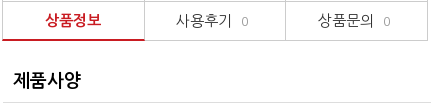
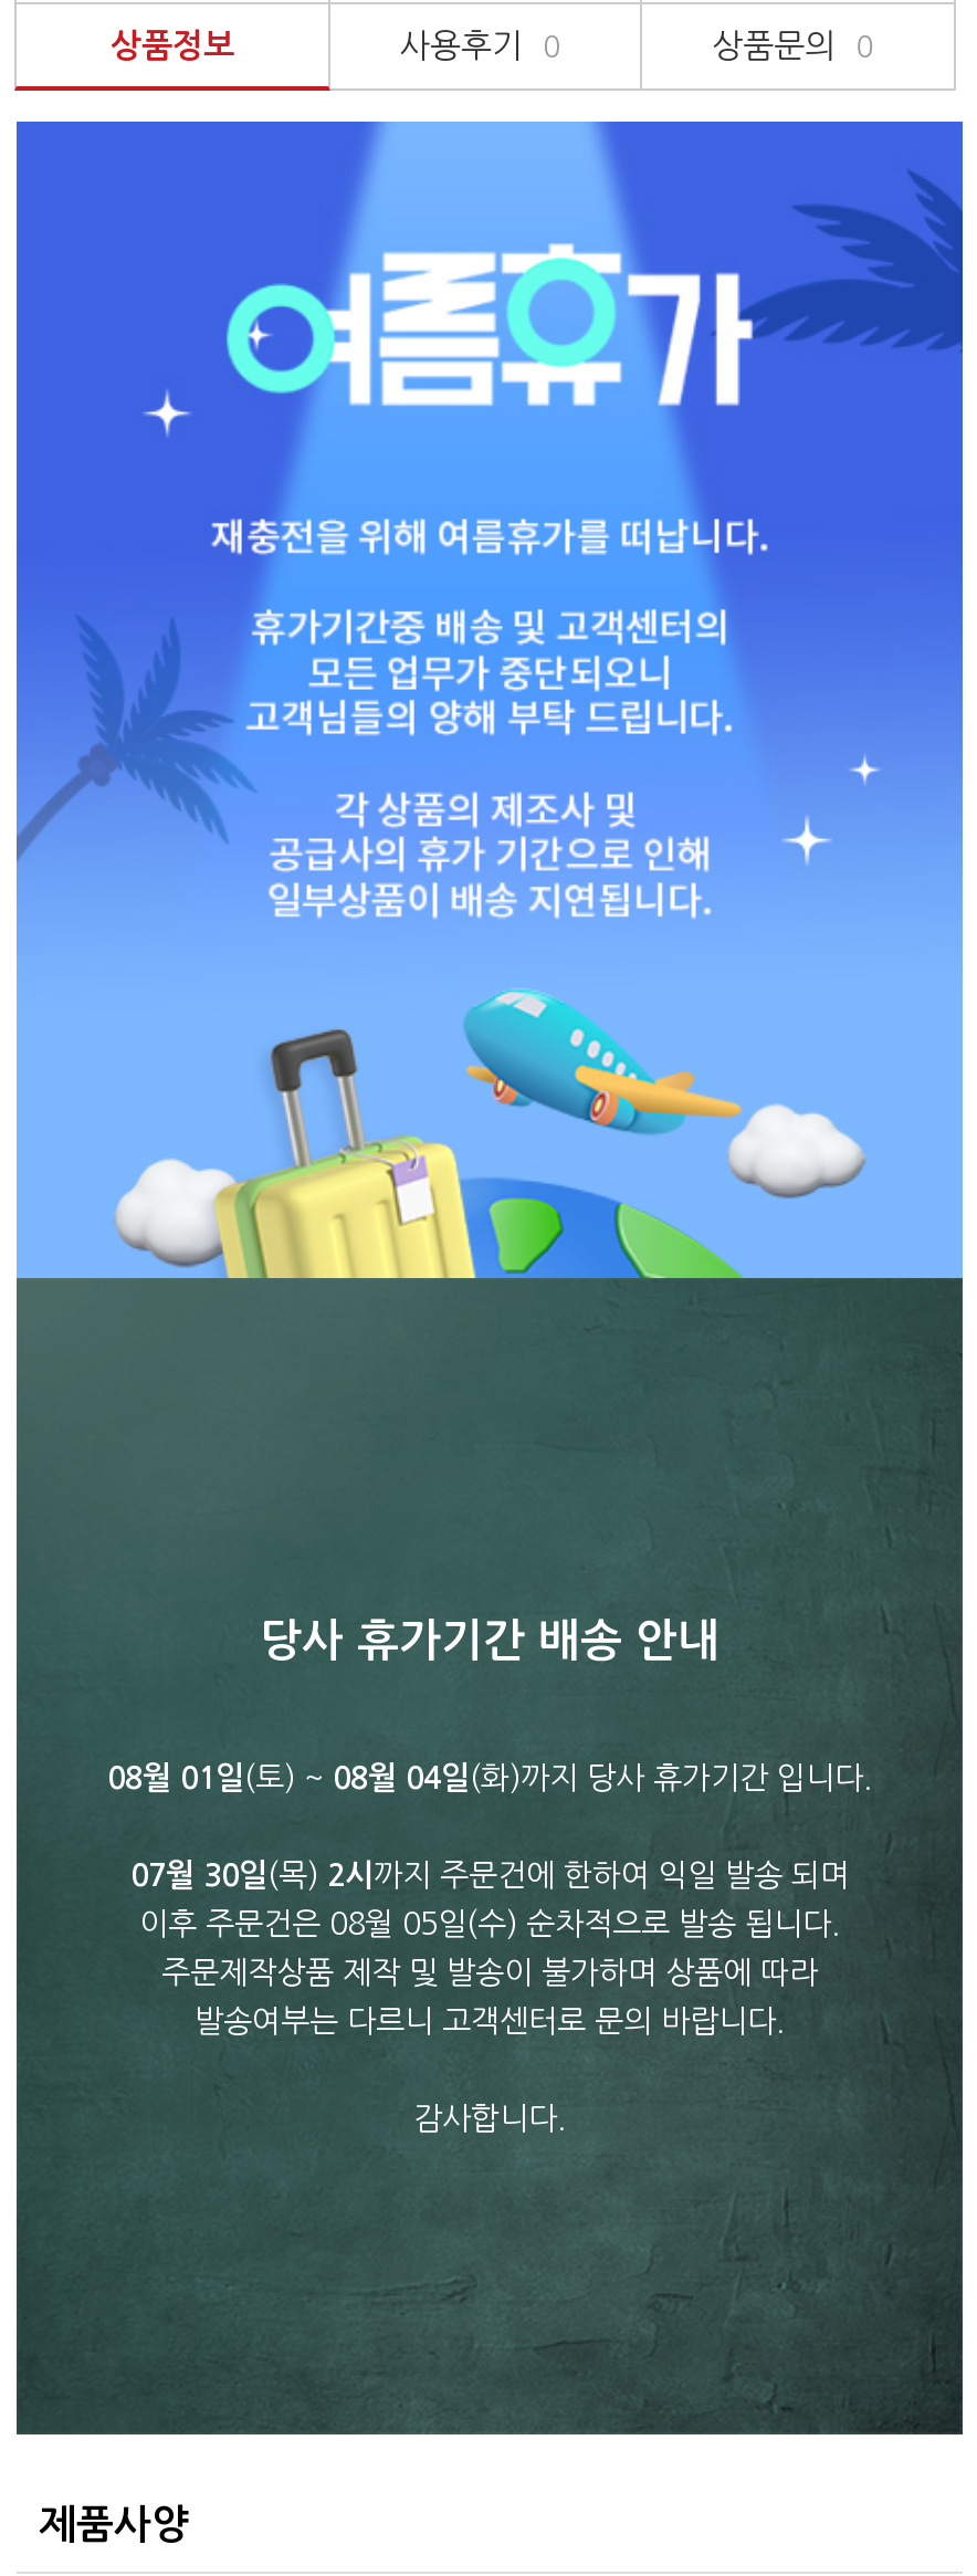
none -> [14,119,965,2437] [image] | 당사 휴가기간 배송 안내 | 08월 01일 (토) ~ 08월 04일 (화)까지 당사 휴가기간 입니다. | 07월 30일 (목) 2시까지 주문건에 한하여 익일 발송 되며 | 이후 주문건은 08월 05일(수) 순차적으로 발송 됩니다. | 주문제작상품 제작 및 발송이 불가하며 상품에 따라 | 발송여부는 다르니 고객센터로 문의 바랍니다. | 감사합니다.

